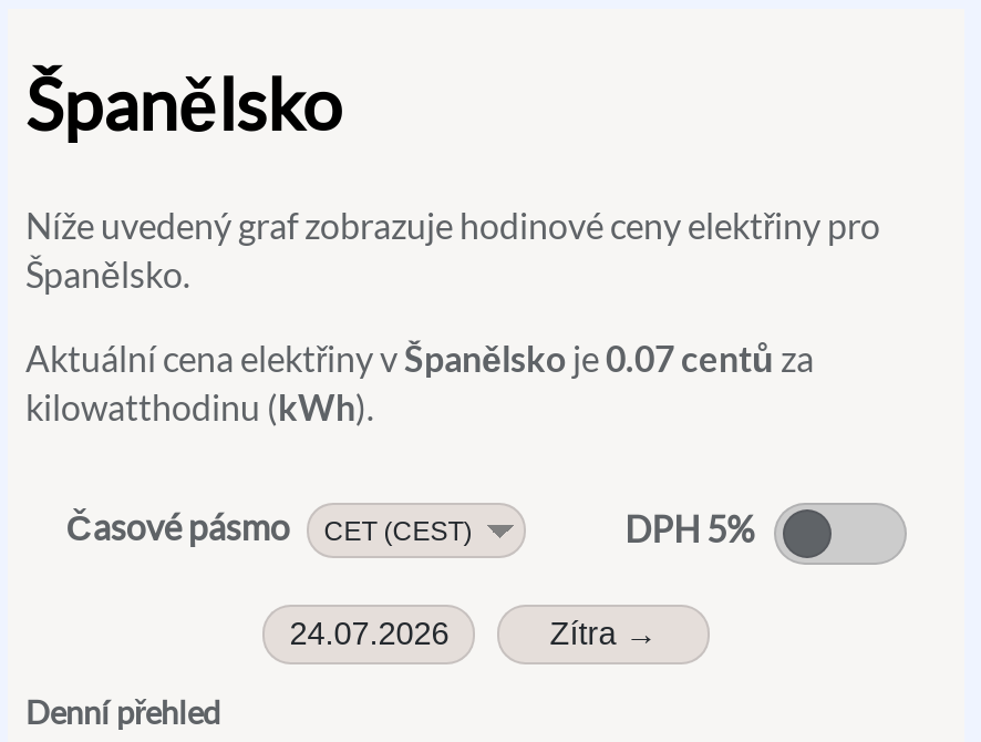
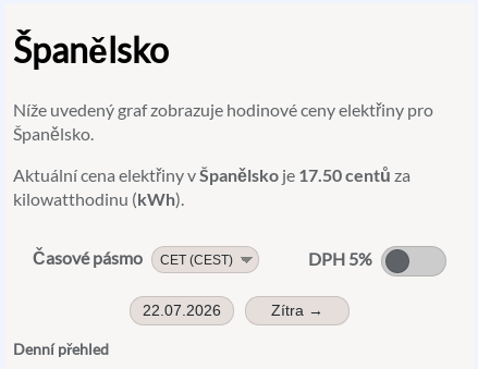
[25,336,814,378] Aktuální cena elektřiny v Španělsko je 0.07 centů za -> [13,164,410,184] Aktuální cena elektřiny v Španělsko je 17.50 centů za
[289,616,449,652] 24.07.2026 -> [143,302,221,319] 22.07.2026

